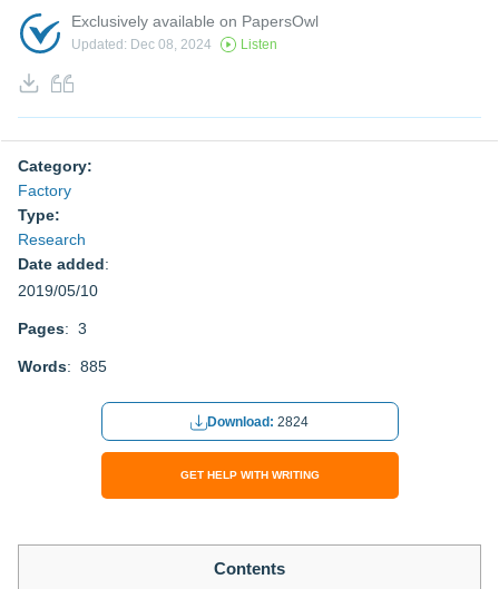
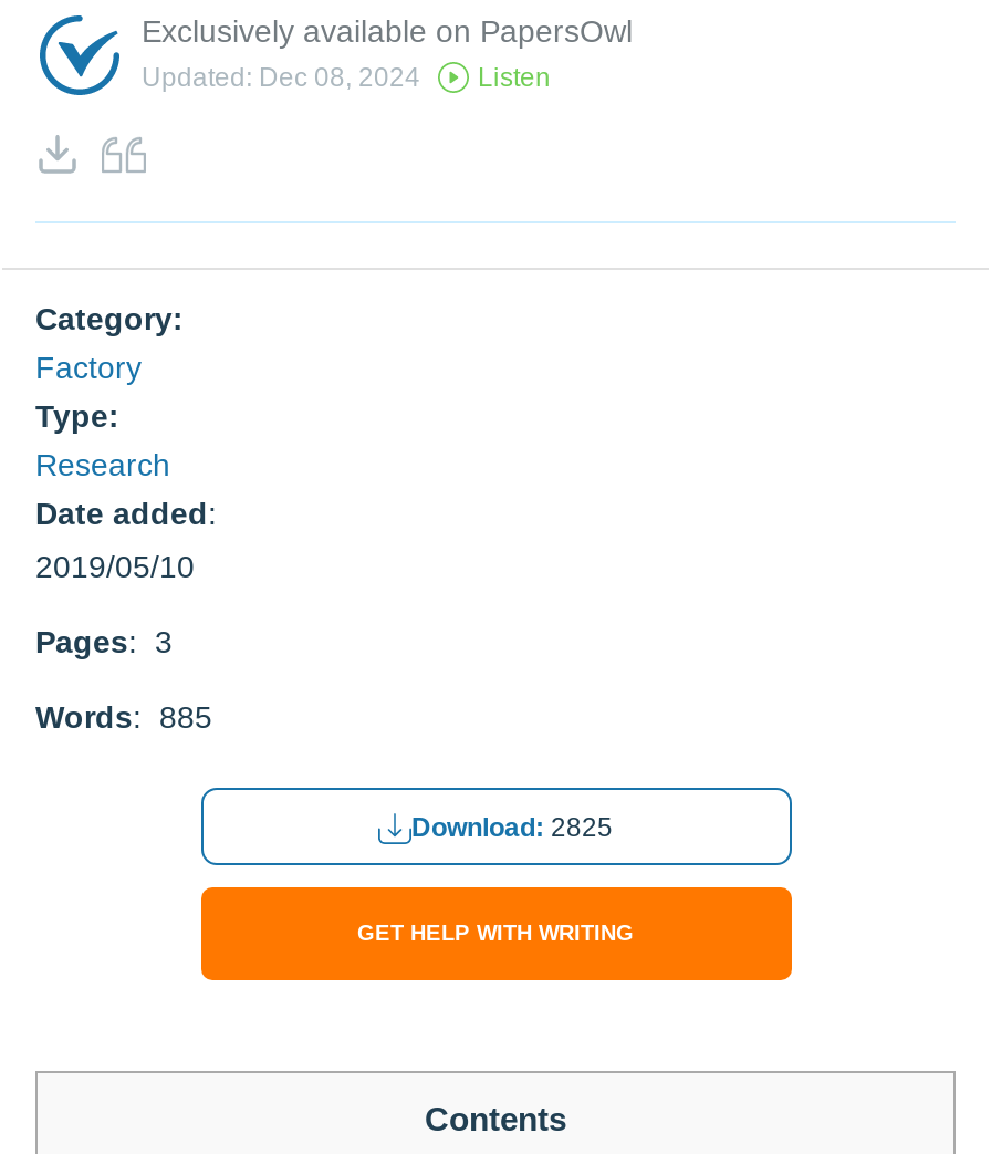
[207,415,309,430] Download: 2824 -> [411,813,613,844] Download: 2825

